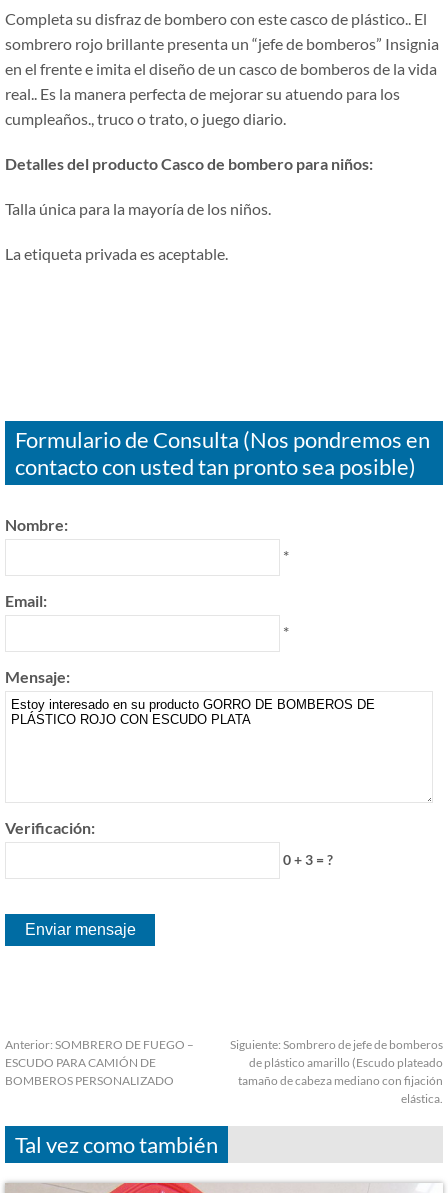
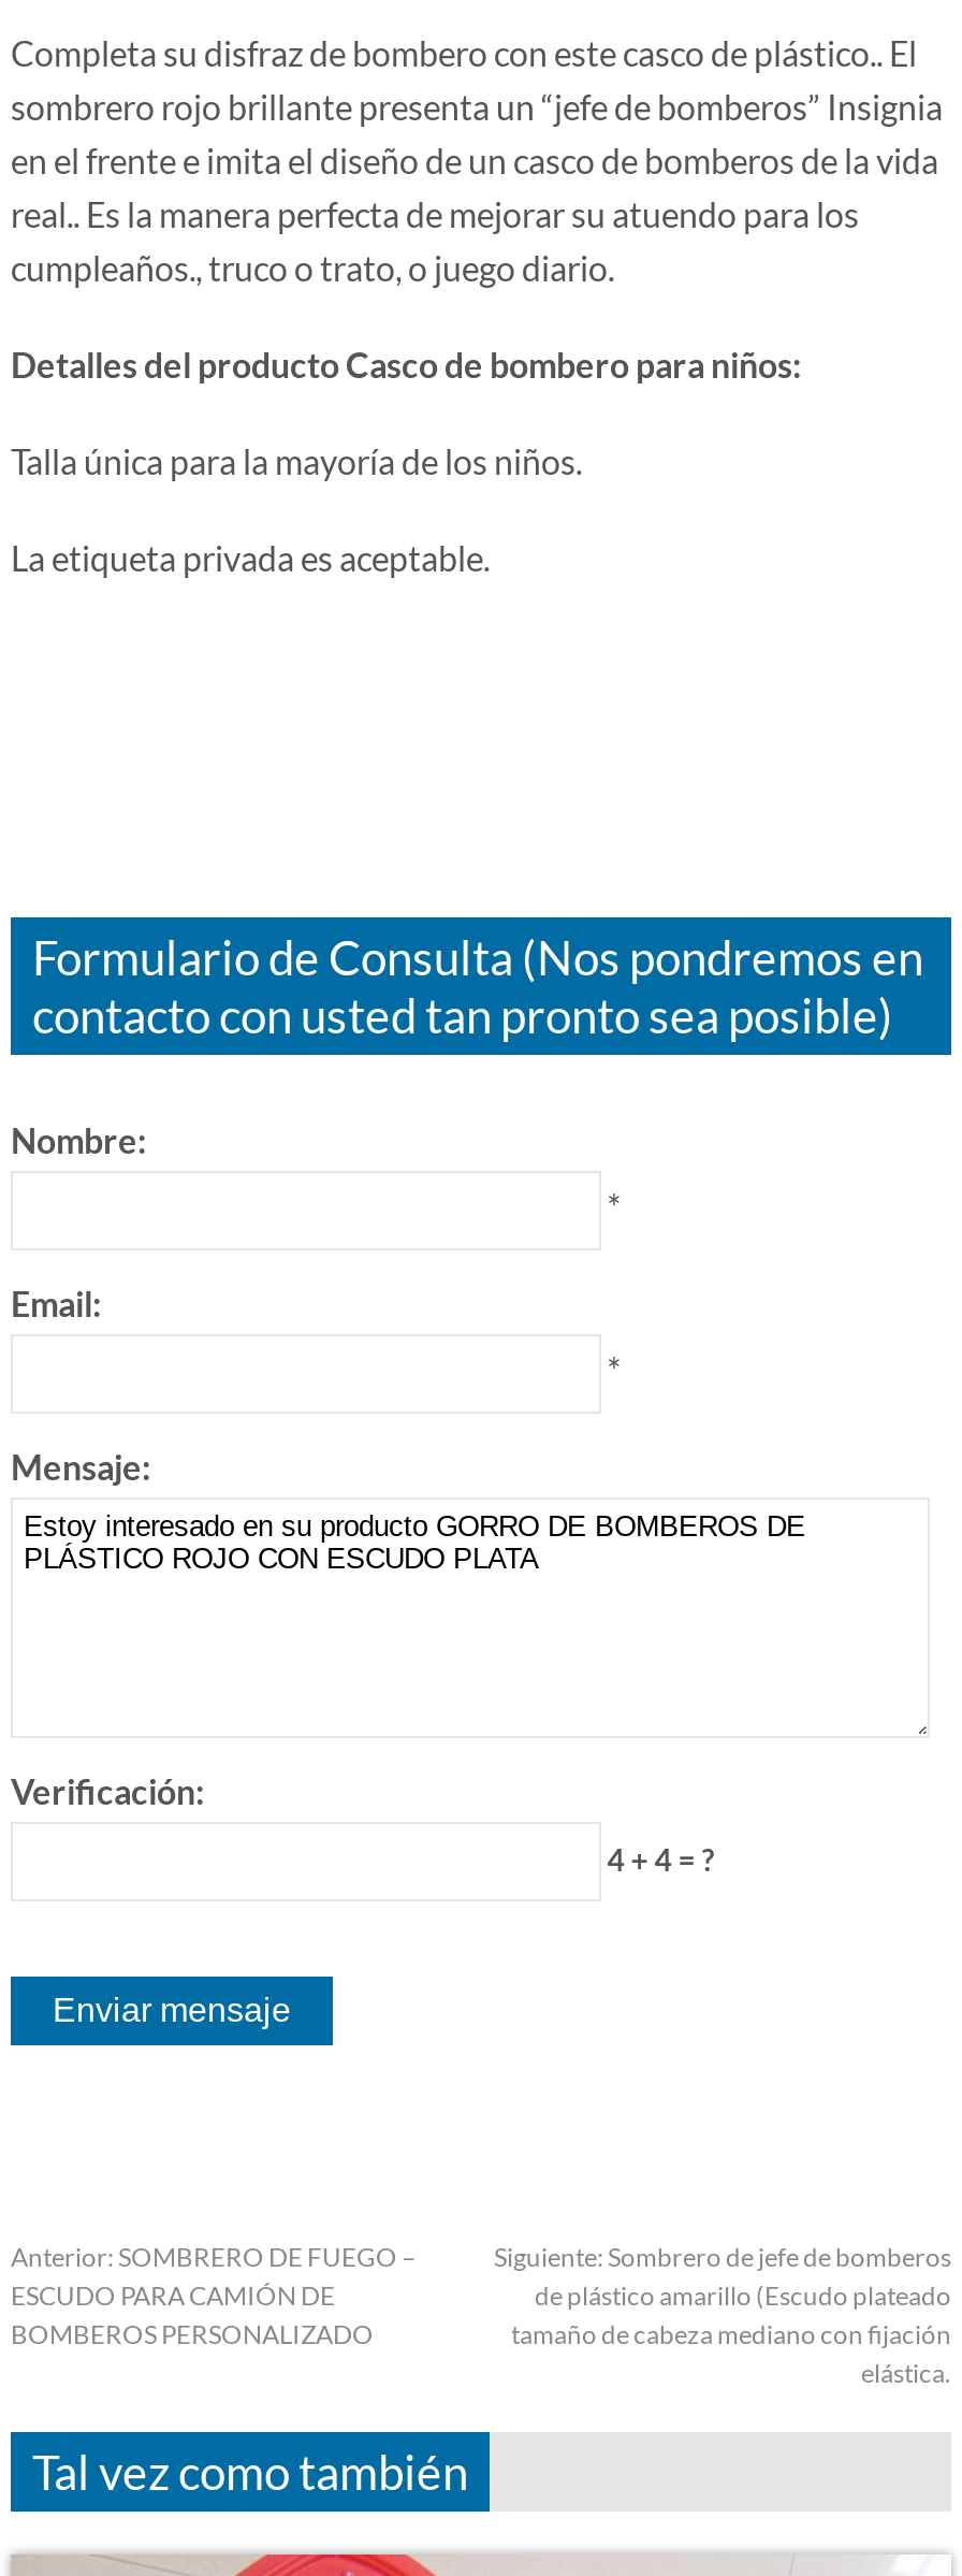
[280,851,333,868] 0 + 3 = ? -> [601,1841,715,1878] 4 + 4 = ?

